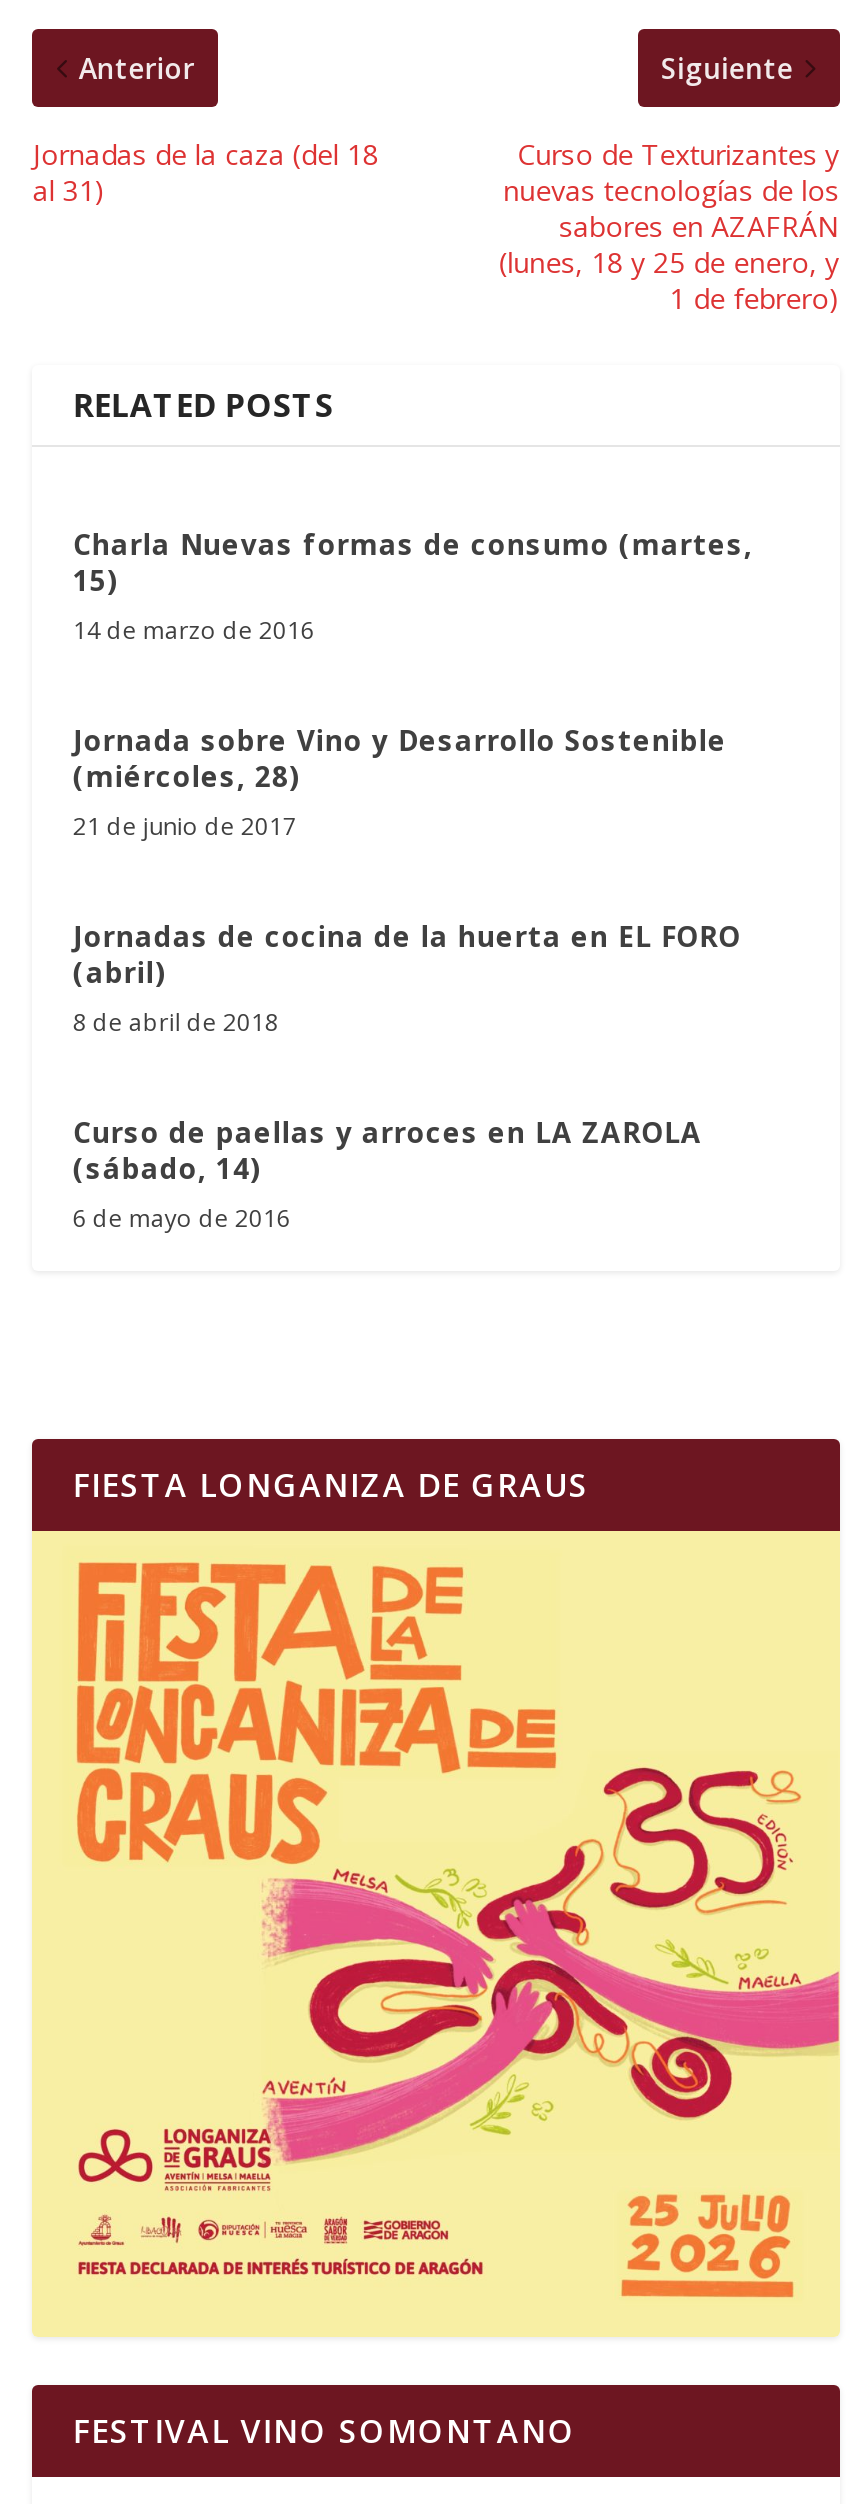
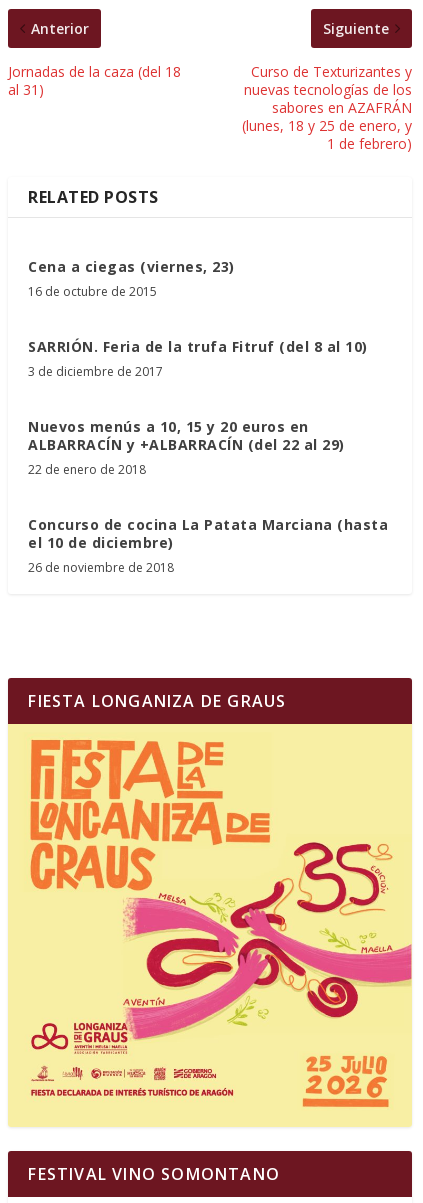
[73,525,753,647] Charla Nuevas formas de consumo (martes, | 15) | 14 de marzo de 2016 -> [28,257,235,300] Cena a ciegas (viernes, 23) | 16 de octubre de 2015
[73,721,727,843] Jornada sobre Vino y Desarrollo Sostenible | (miércoles, 28) | 21 de junio de 2017 -> [28,337,368,380] SARRIÓN. Feria de la trufa Fitruf (del 8 al 10) | 3 de diciembre de 2017
[73,917,741,1039] Jornadas de cocina de la huerta en EL FORO | (abril) | 8 de abril de 2018 -> [28,417,345,478] Nuevos menús a 10, 15 y 20 euros en | ALBARRACÍN y +ALBARRACÍN (del 22 al 29) | 22 de enero de 2018
[73,1113,702,1235] Curso de paellas y arroces en LA ZAROLA | (sábado, 14) | 6 de mayo de 2016 -> [28,515,388,576] Concurso de cocina La Patata Marciana (hasta | el 10 de diciembre) | 26 de noviembre de 2018

